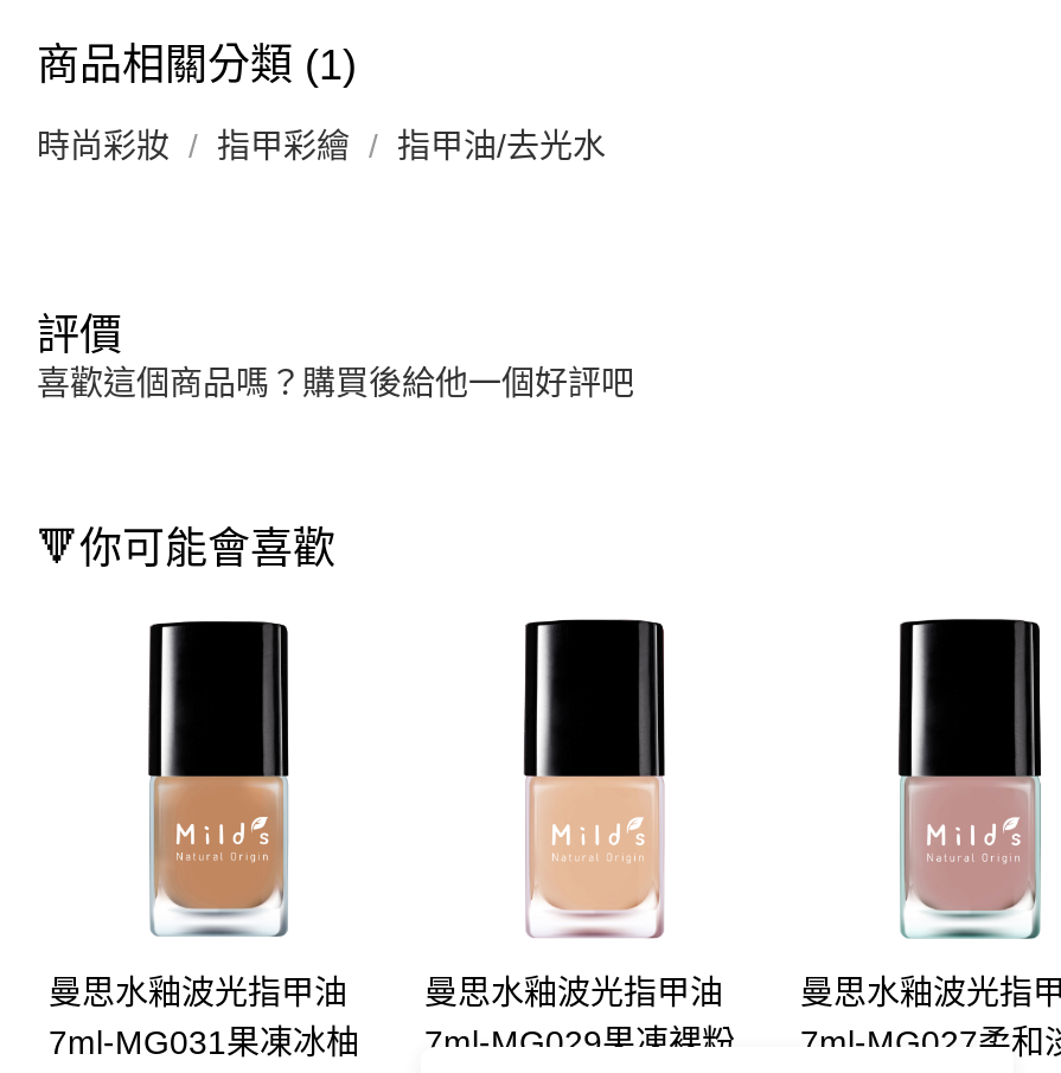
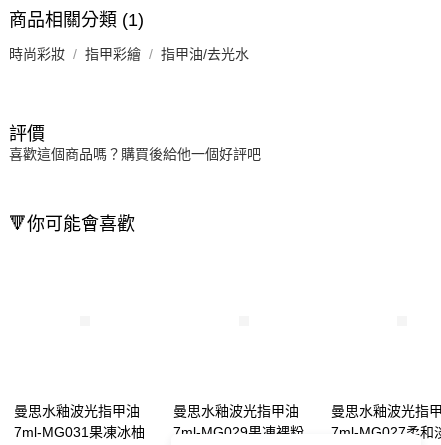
[146,618,290,938] [image] -> none
[520,618,667,940] [image] -> none
[895,615,1044,940] [image] -> none

